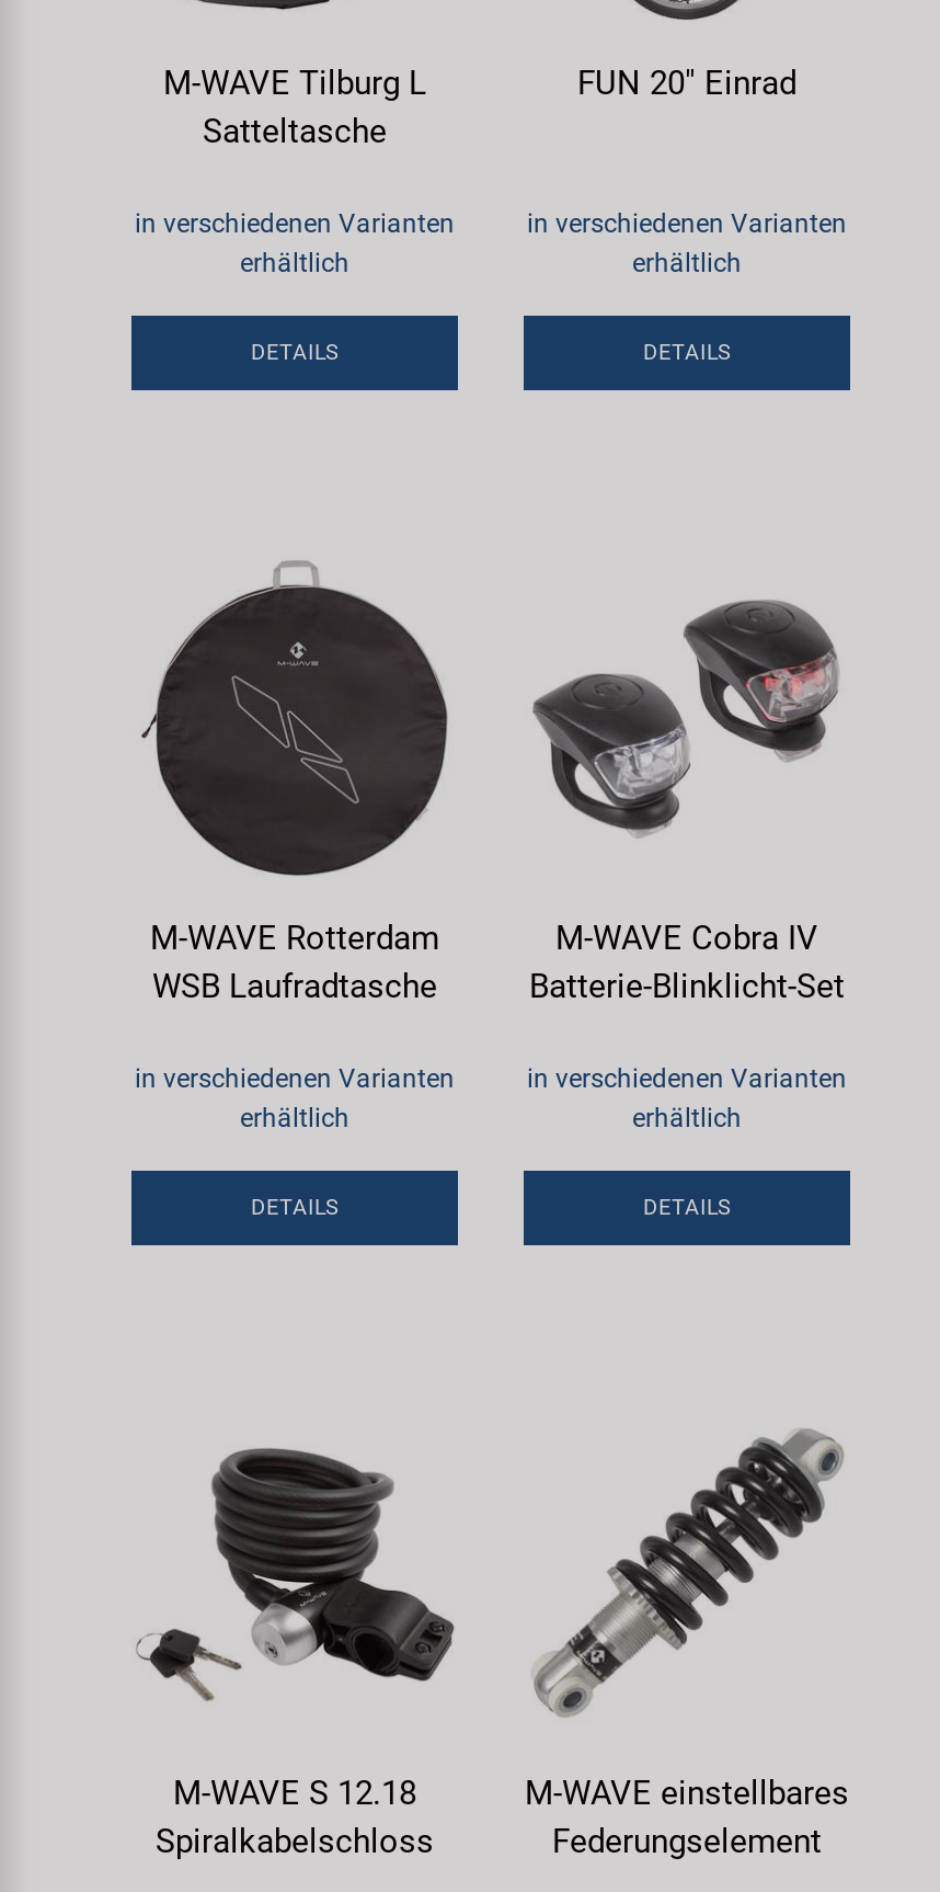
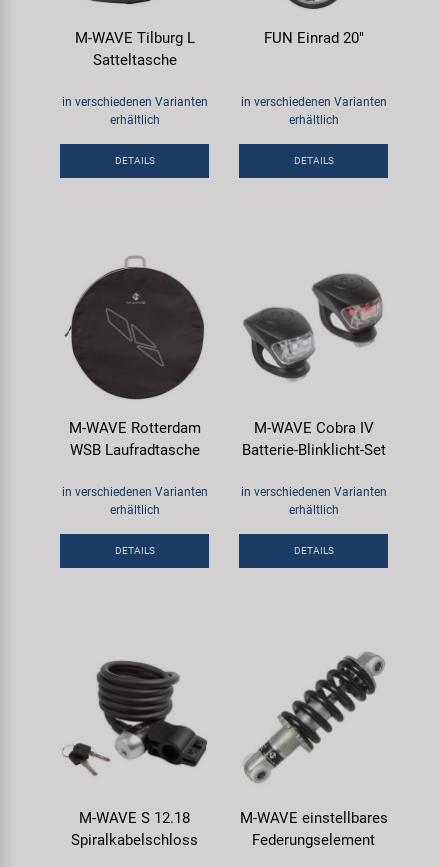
[577,64,796,103] FUN 20" Einrad -> [263,29,363,47] FUN Einrad 20"

